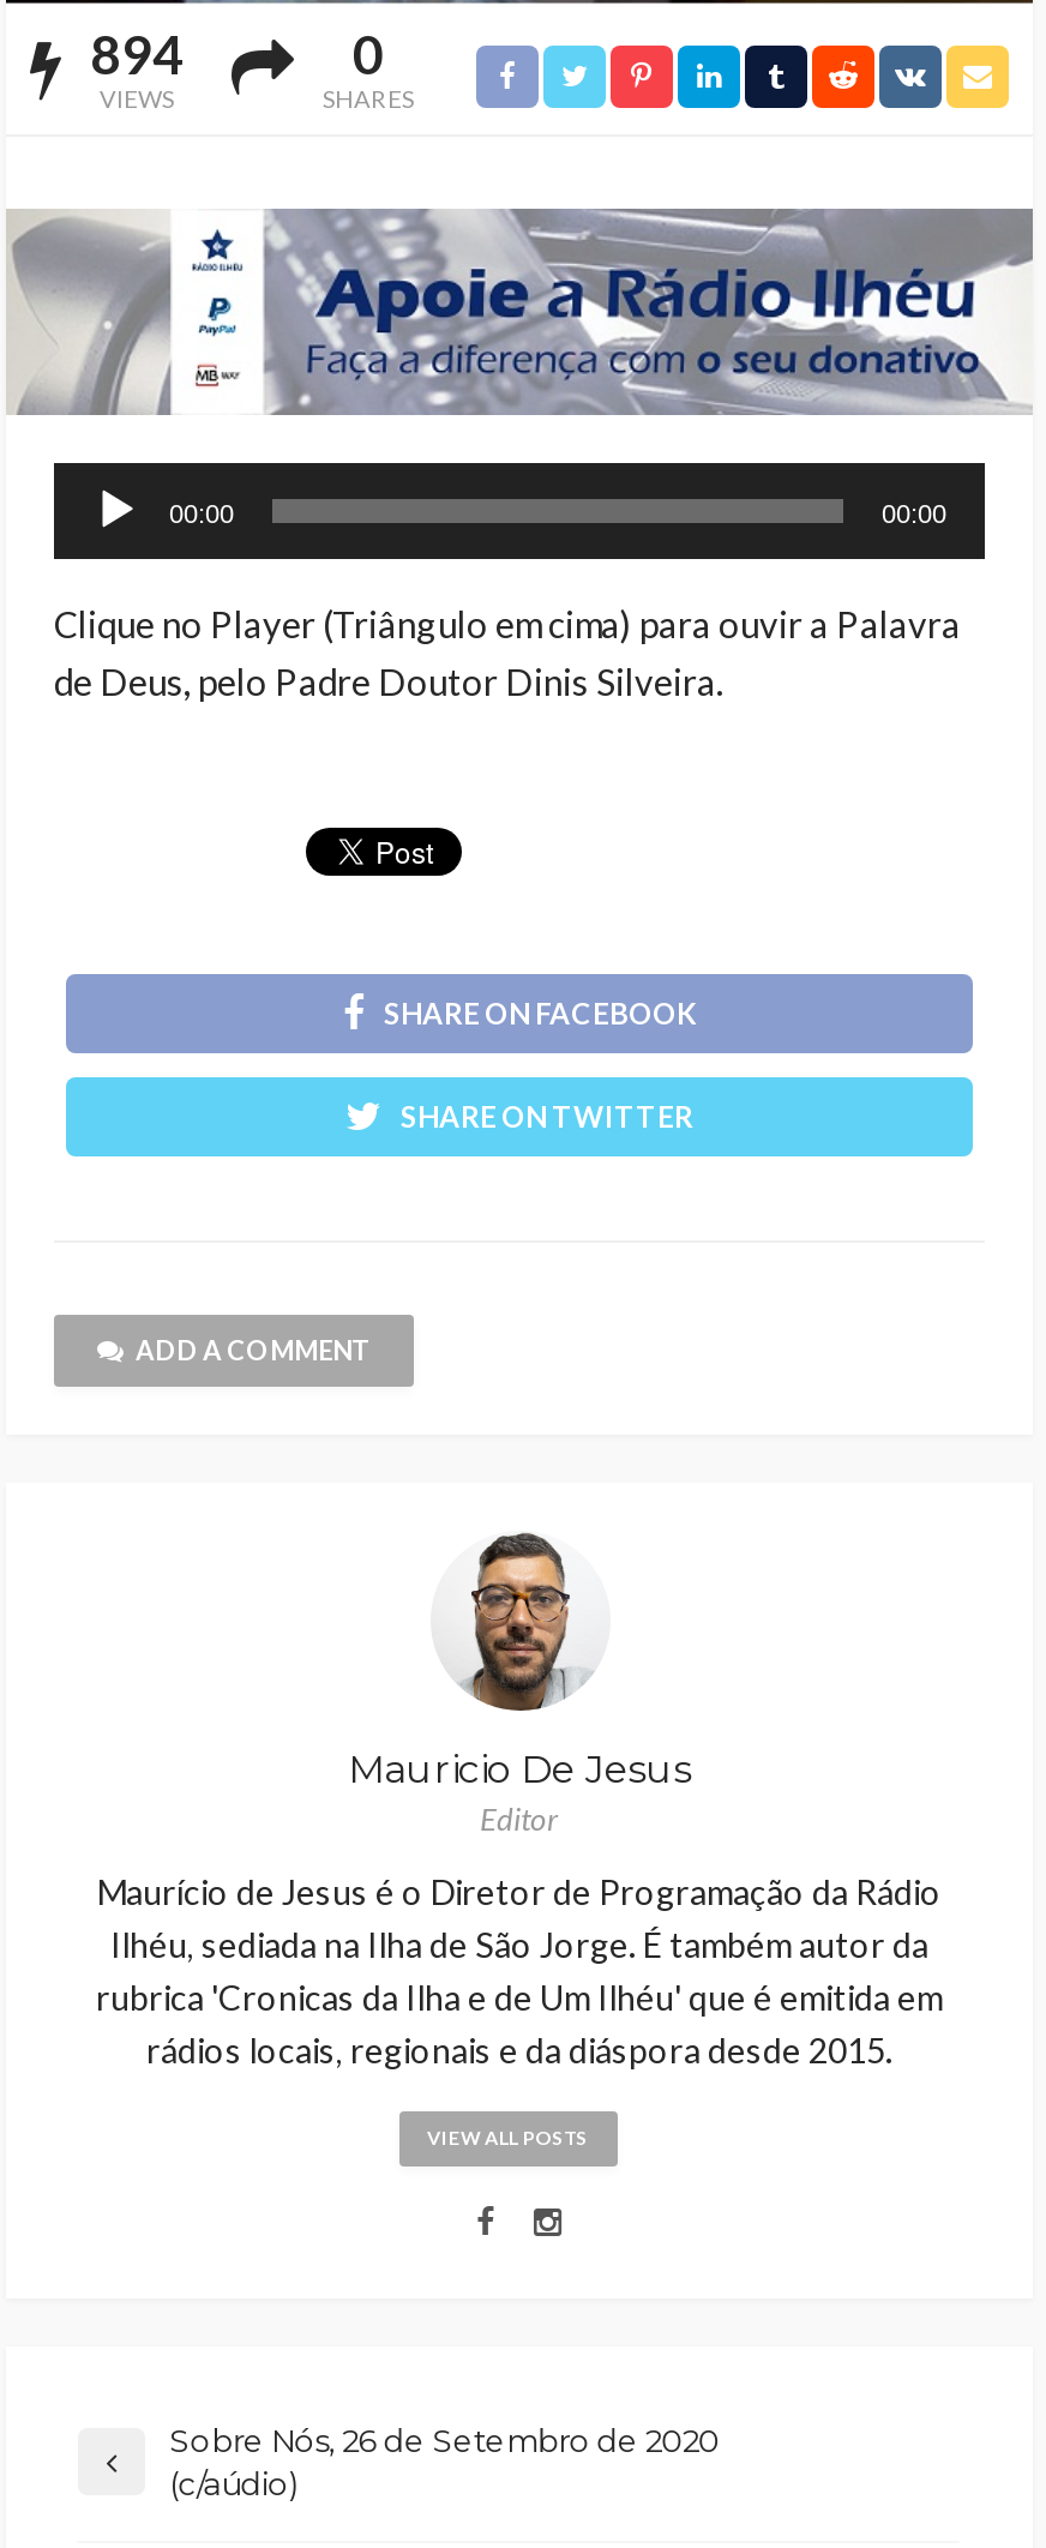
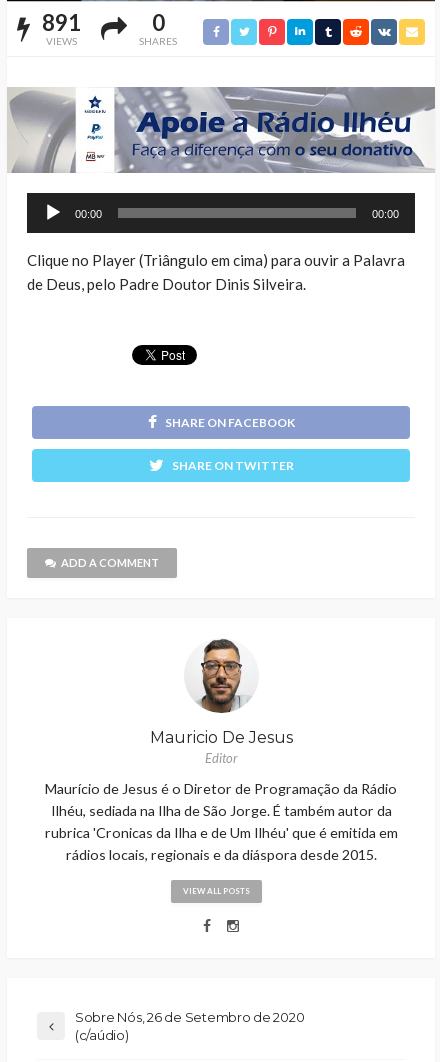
[90,23,184,87] 894 -> [42,9,81,36] 891

